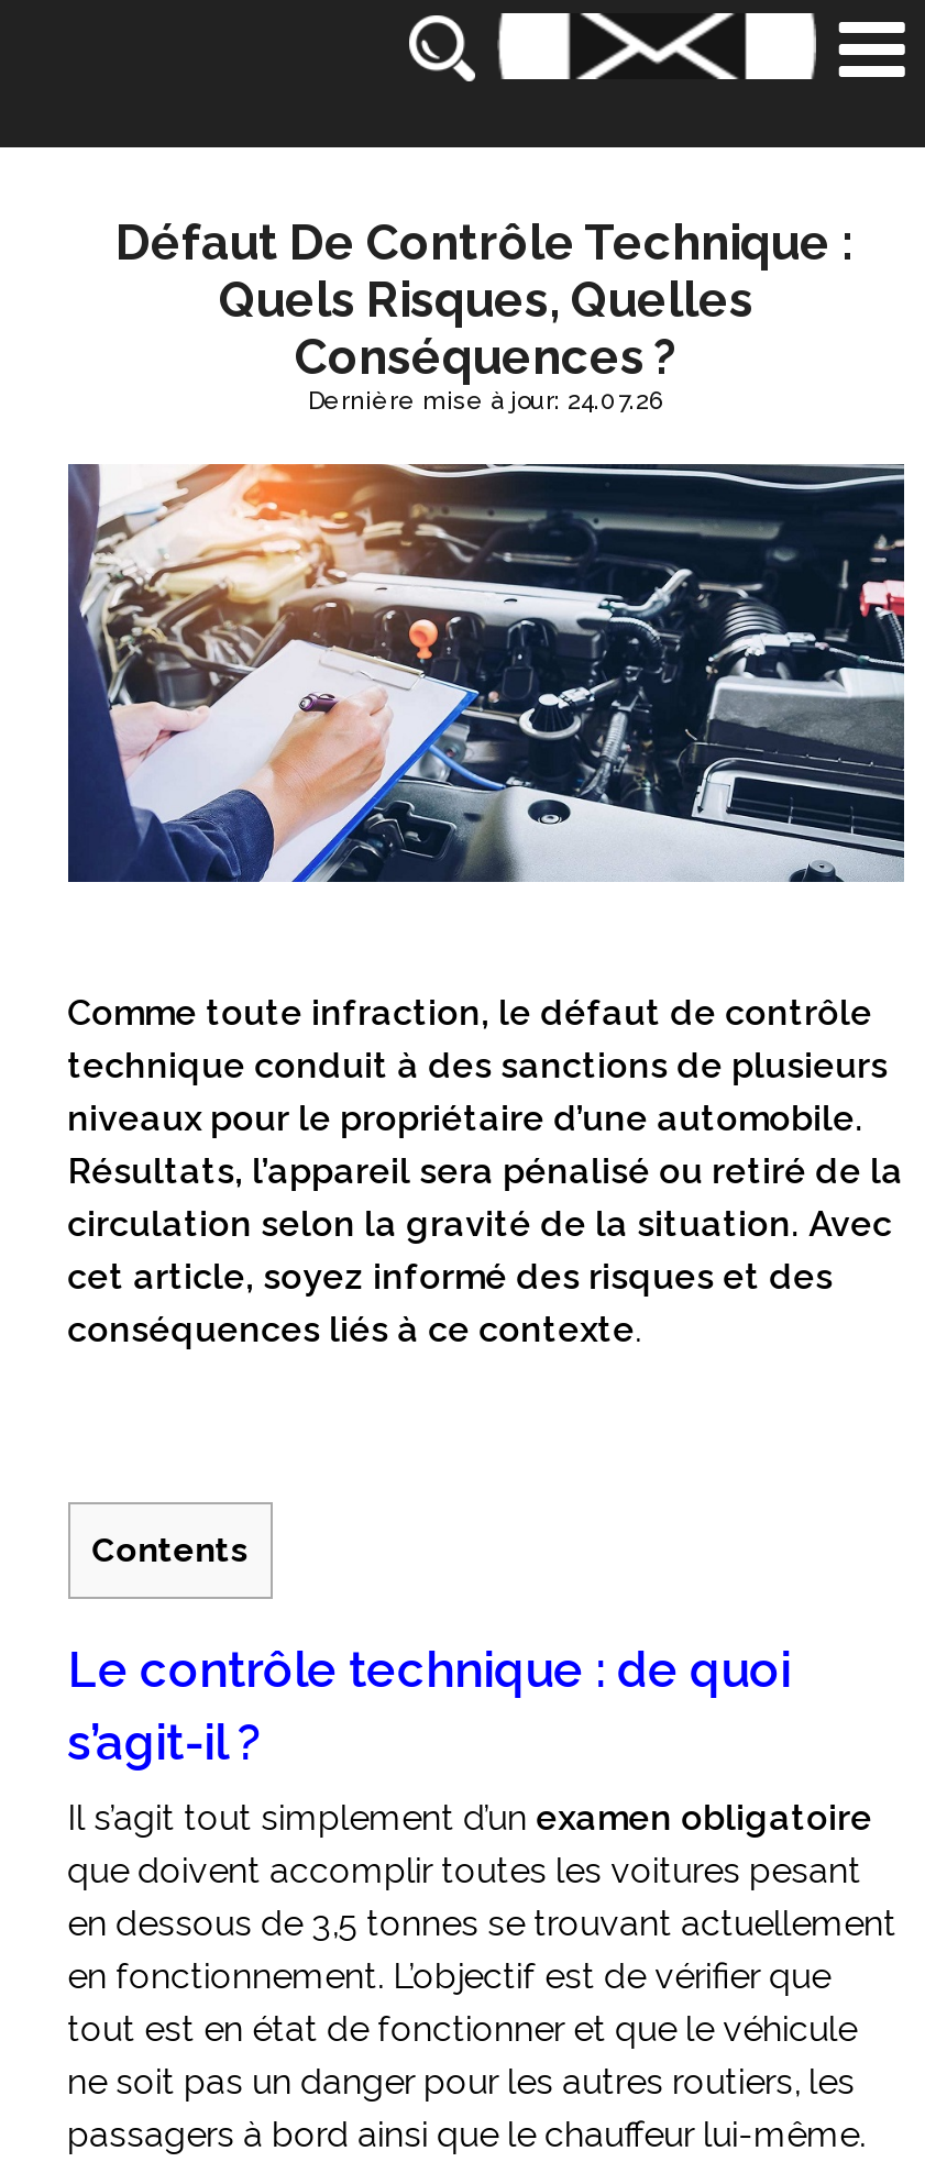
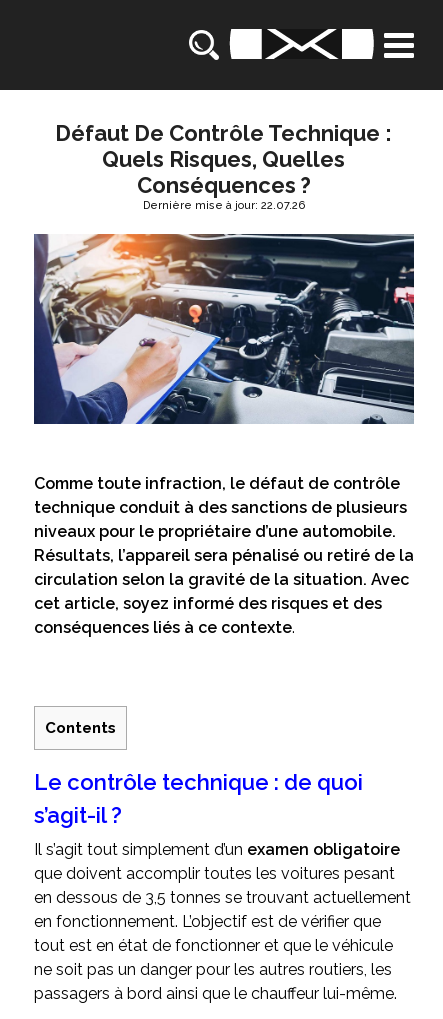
[308,387,664,416] Dernière mise à jour: 24.07.26 -> [143,199,305,212] Dernière mise à jour: 22.07.26

